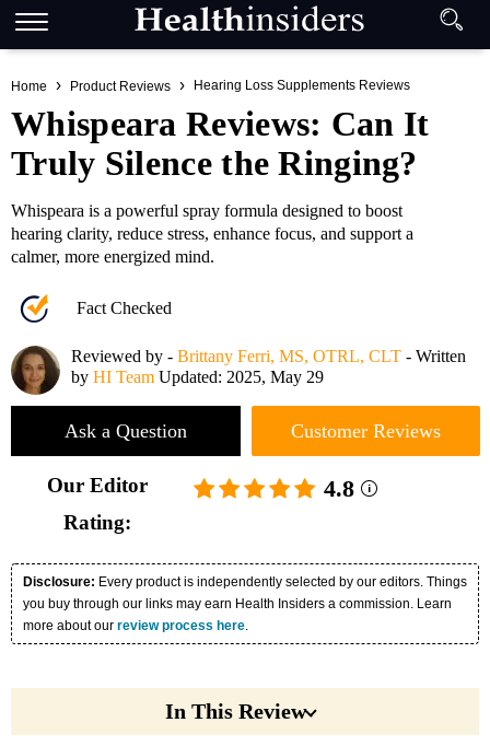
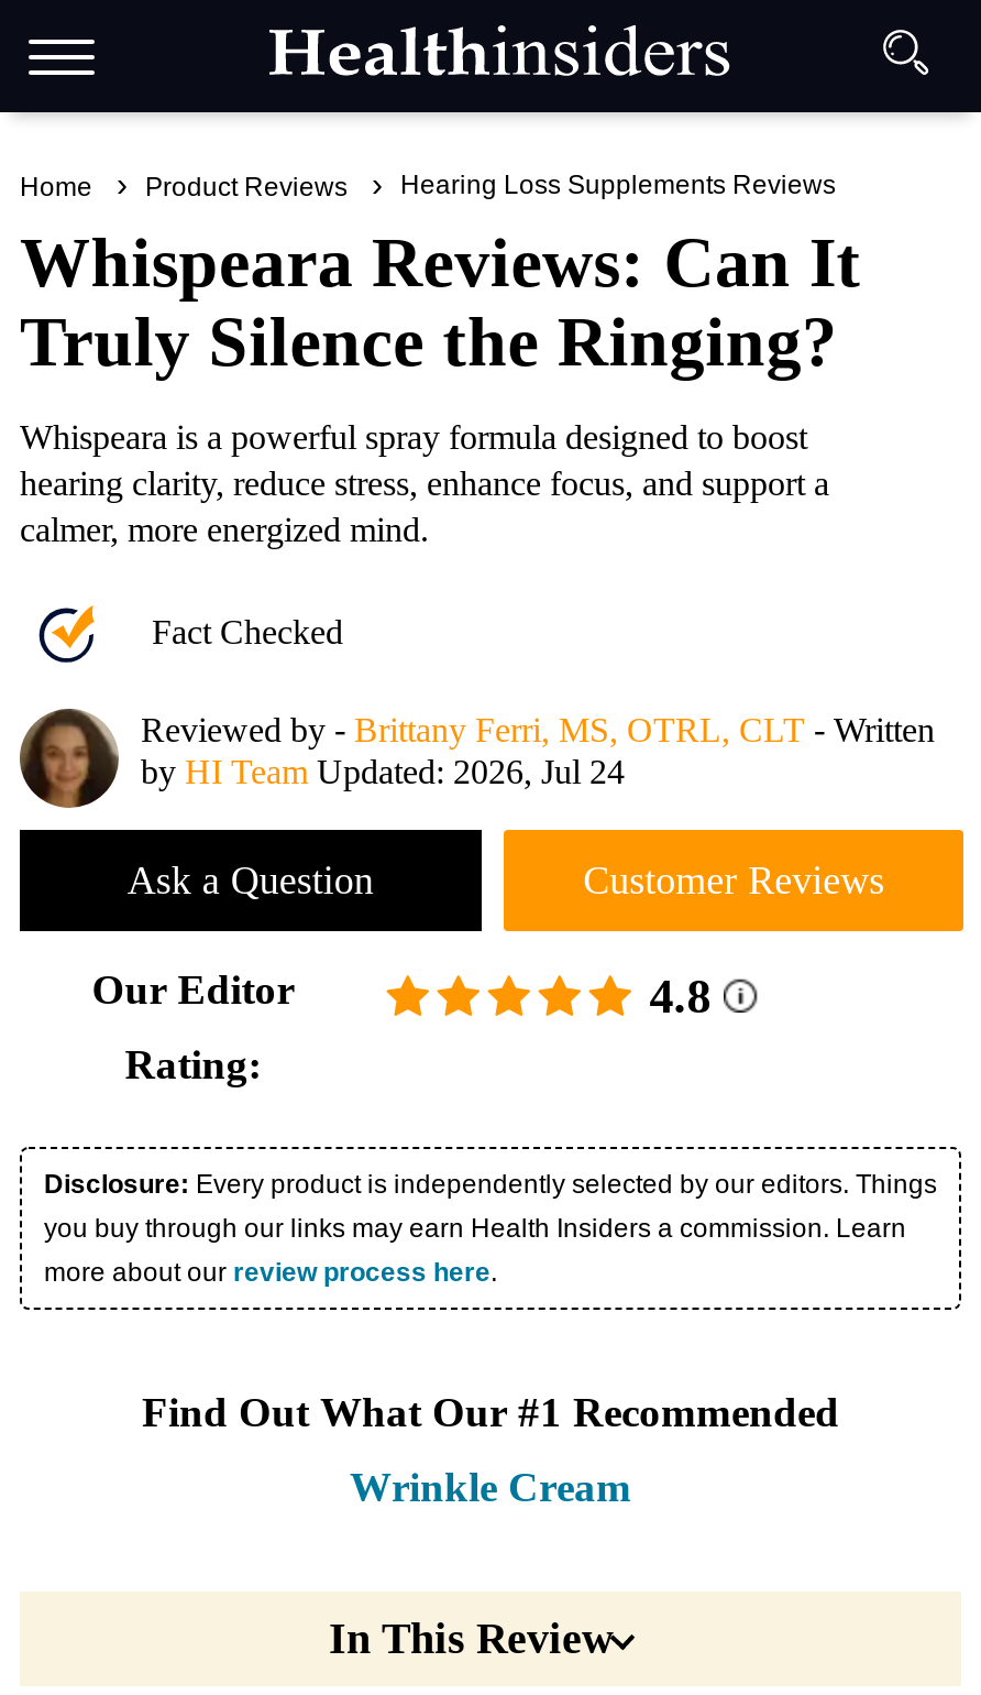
[71,368,324,386] by HI Team Updated: 2025, May 29 -> [141,753,625,790] by HI Team Updated: 2026, Jul 24
none -> [142,1389,839,1510] Find Out What Our #1 Recommended | Wrinkle Cream

